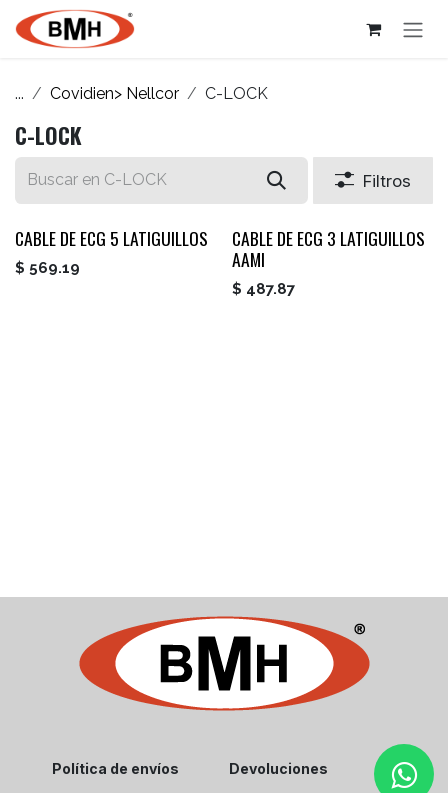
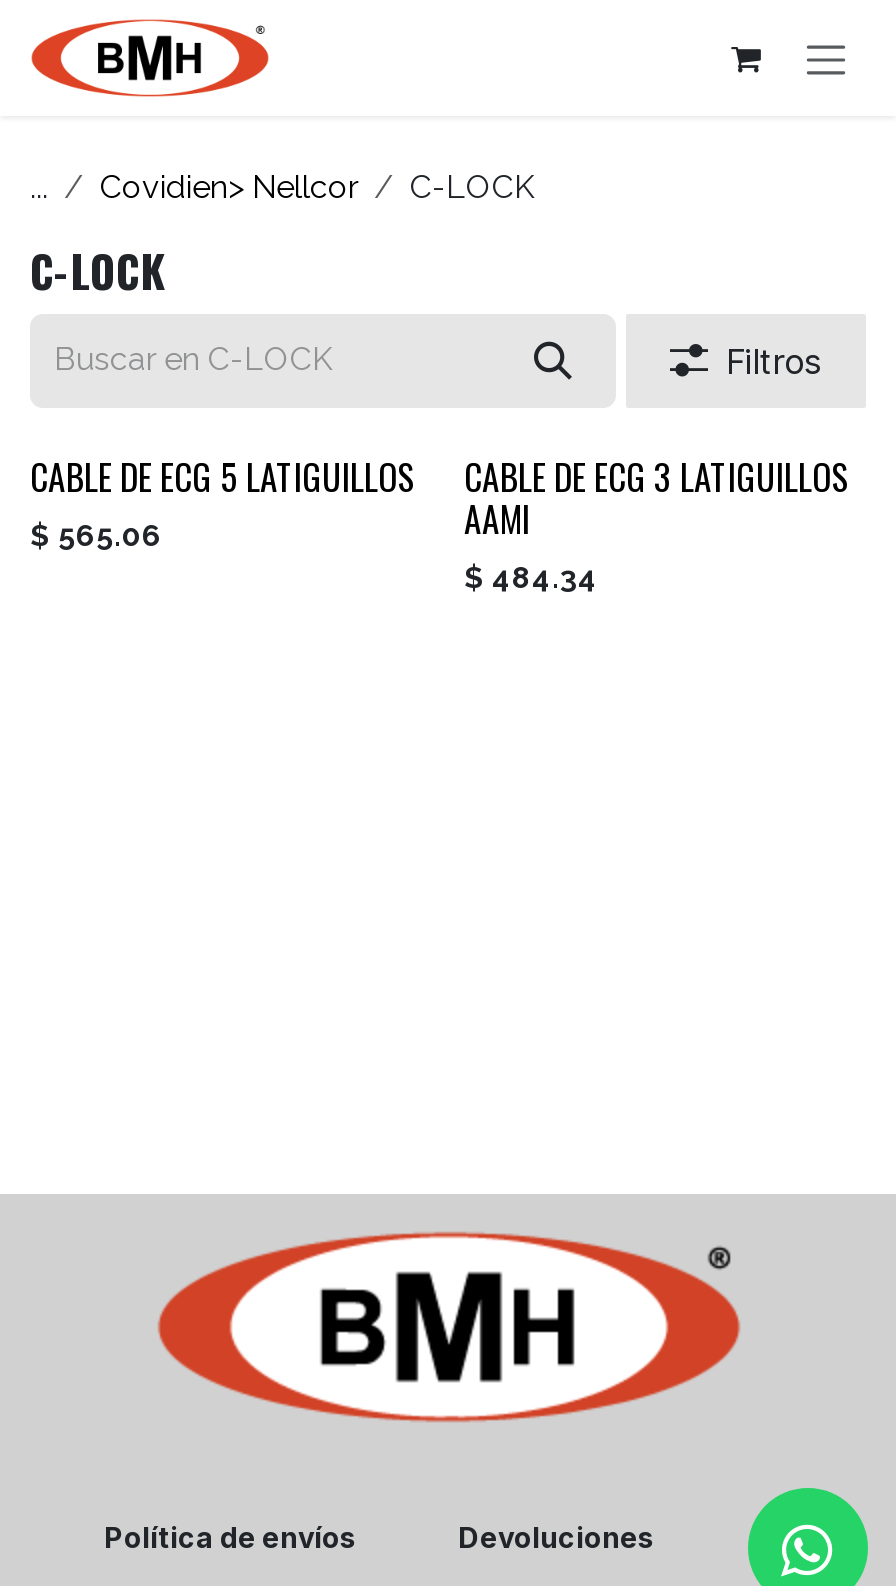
[15,259,80,277] $569.19 -> [30,518,162,554] $565.06
[232,280,295,298] $487.87 -> [464,560,598,596] $484.34

